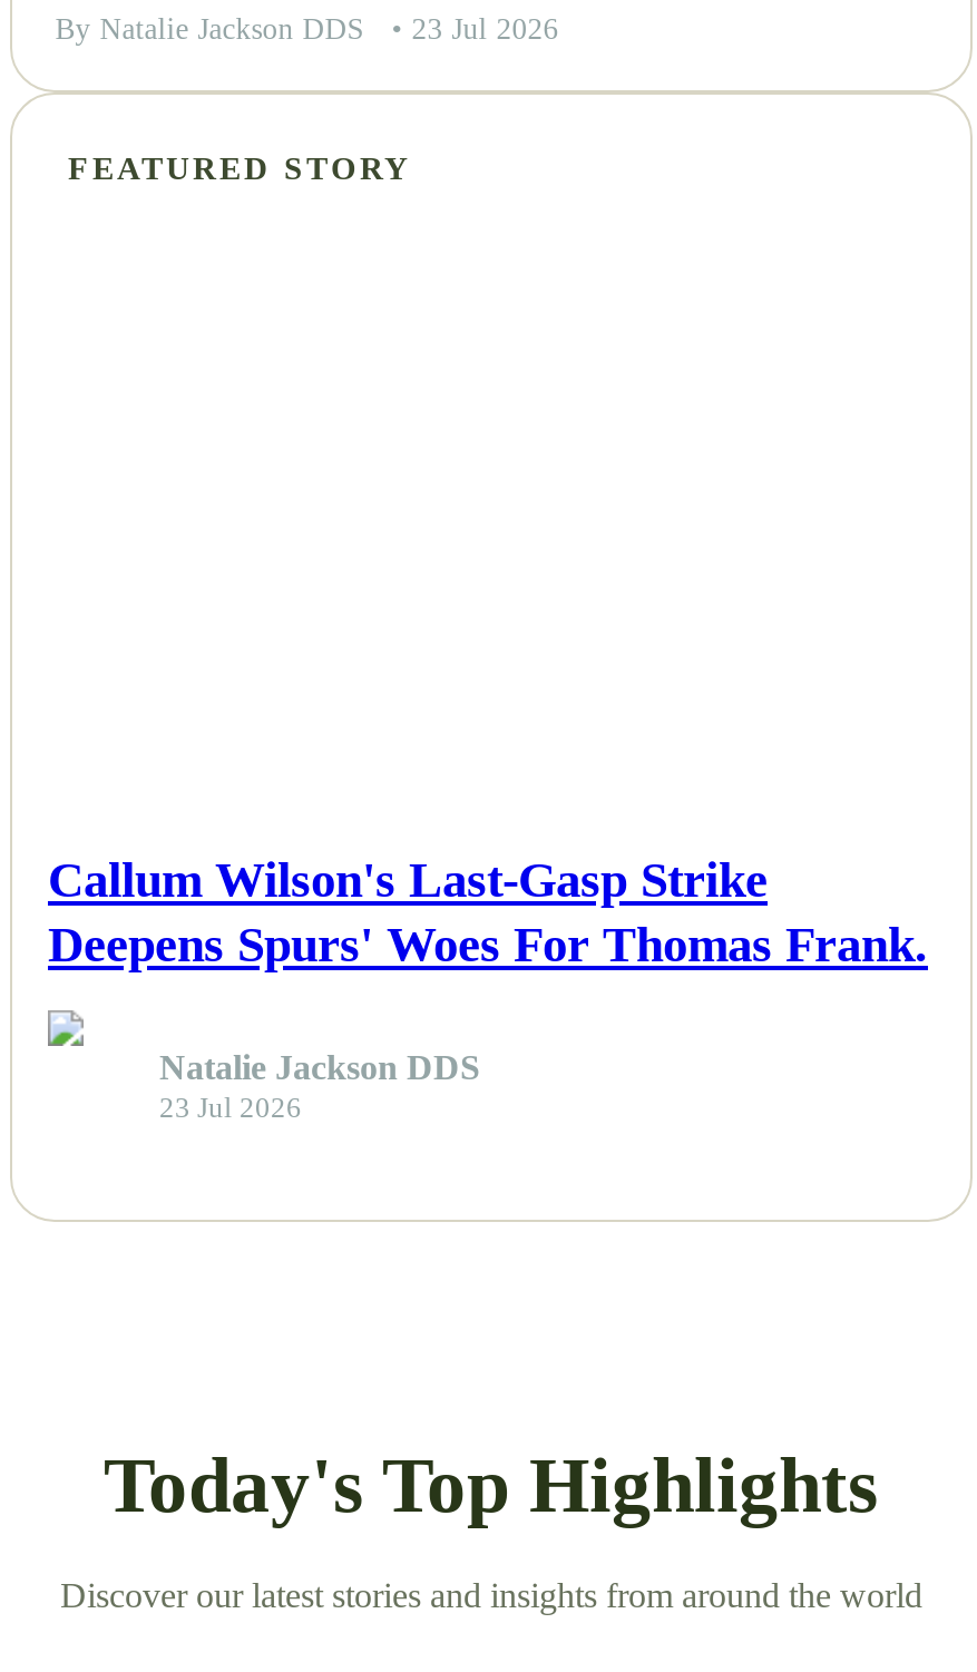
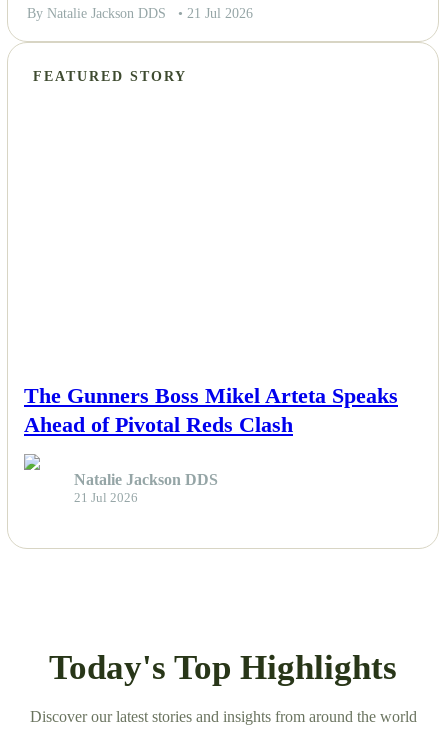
[55,12,559,45] By Natalie Jackson DDS • 23 Jul 2026 -> [27,6,253,21] By Natalie Jackson DDS • 21 Jul 2026
[48,852,928,972] Callum Wilson's Last-Gasp Strike | Deepens Spurs' Woes For Thomas Frank. -> [24,383,398,437] The Gunners Boss Mikel Arteta Speaks | Ahead of Pivotal Reds Clash
[159,1094,302,1125] 23 Jul 2026 -> [74,491,138,505] 21 Jul 2026

